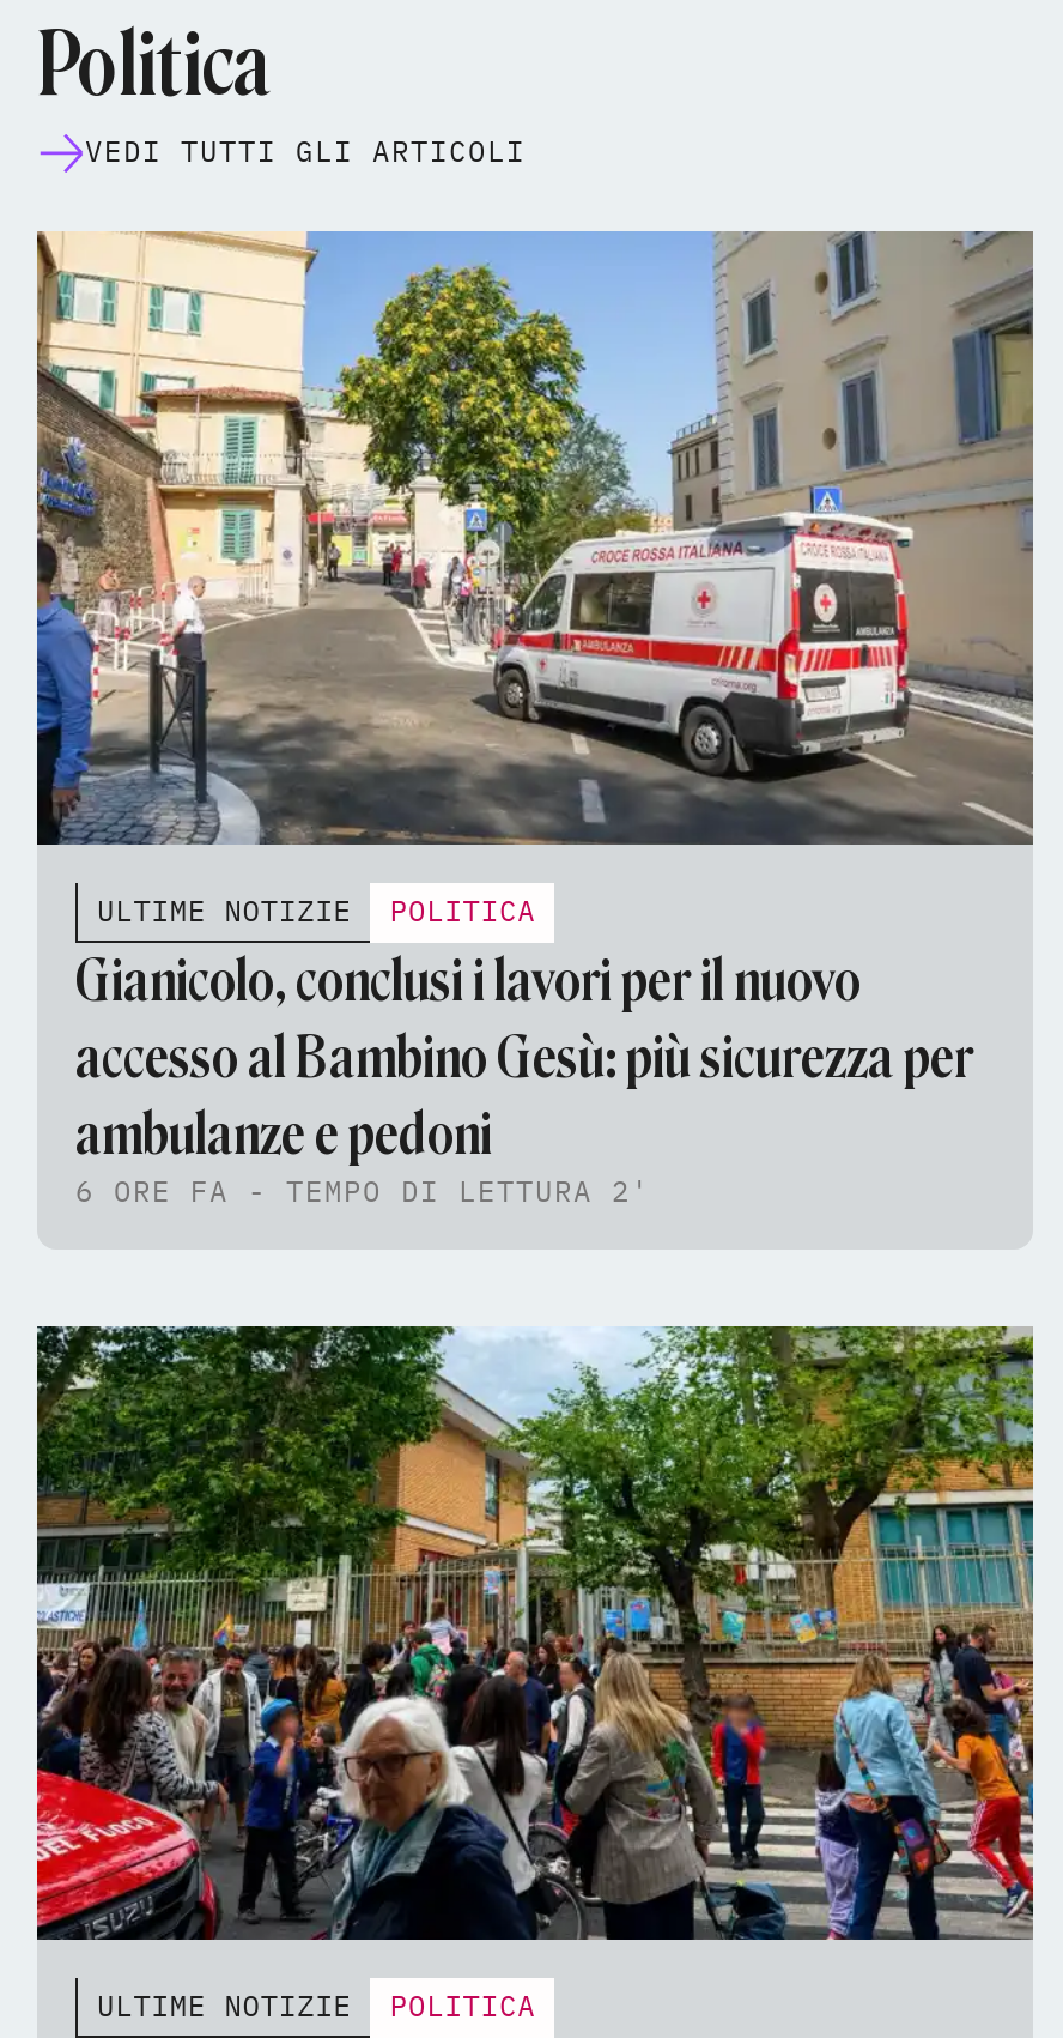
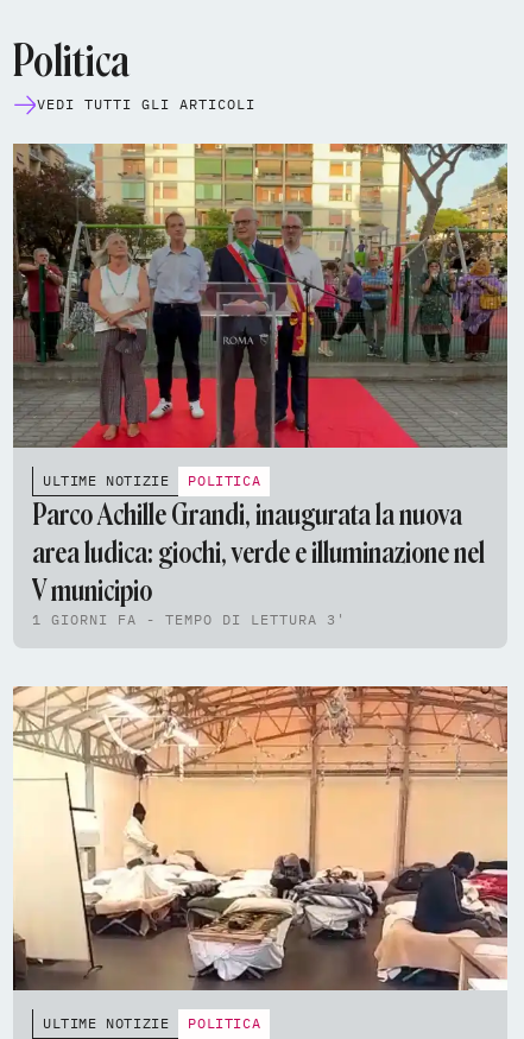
[35,229,1033,847] [image] -> [12,142,507,449] [image]
[75,946,973,1210] Gianicolo, conclusi i lavori per il nuovo | accesso al Bambino Gesù: più sicurezza per | ambulanze e pedoni | 6 ORE FA - TEMPO DI LETTURA 2' -> [32,498,485,629] Parco Achille Grandi, inaugurata la nuova | area ludica: giochi, verde e illuminazione nel | V municipio | 1 GIORNI FA - TEMPO DI LETTURA 3'
[35,1324,1035,1942] [image] -> [12,685,509,992] [image]

